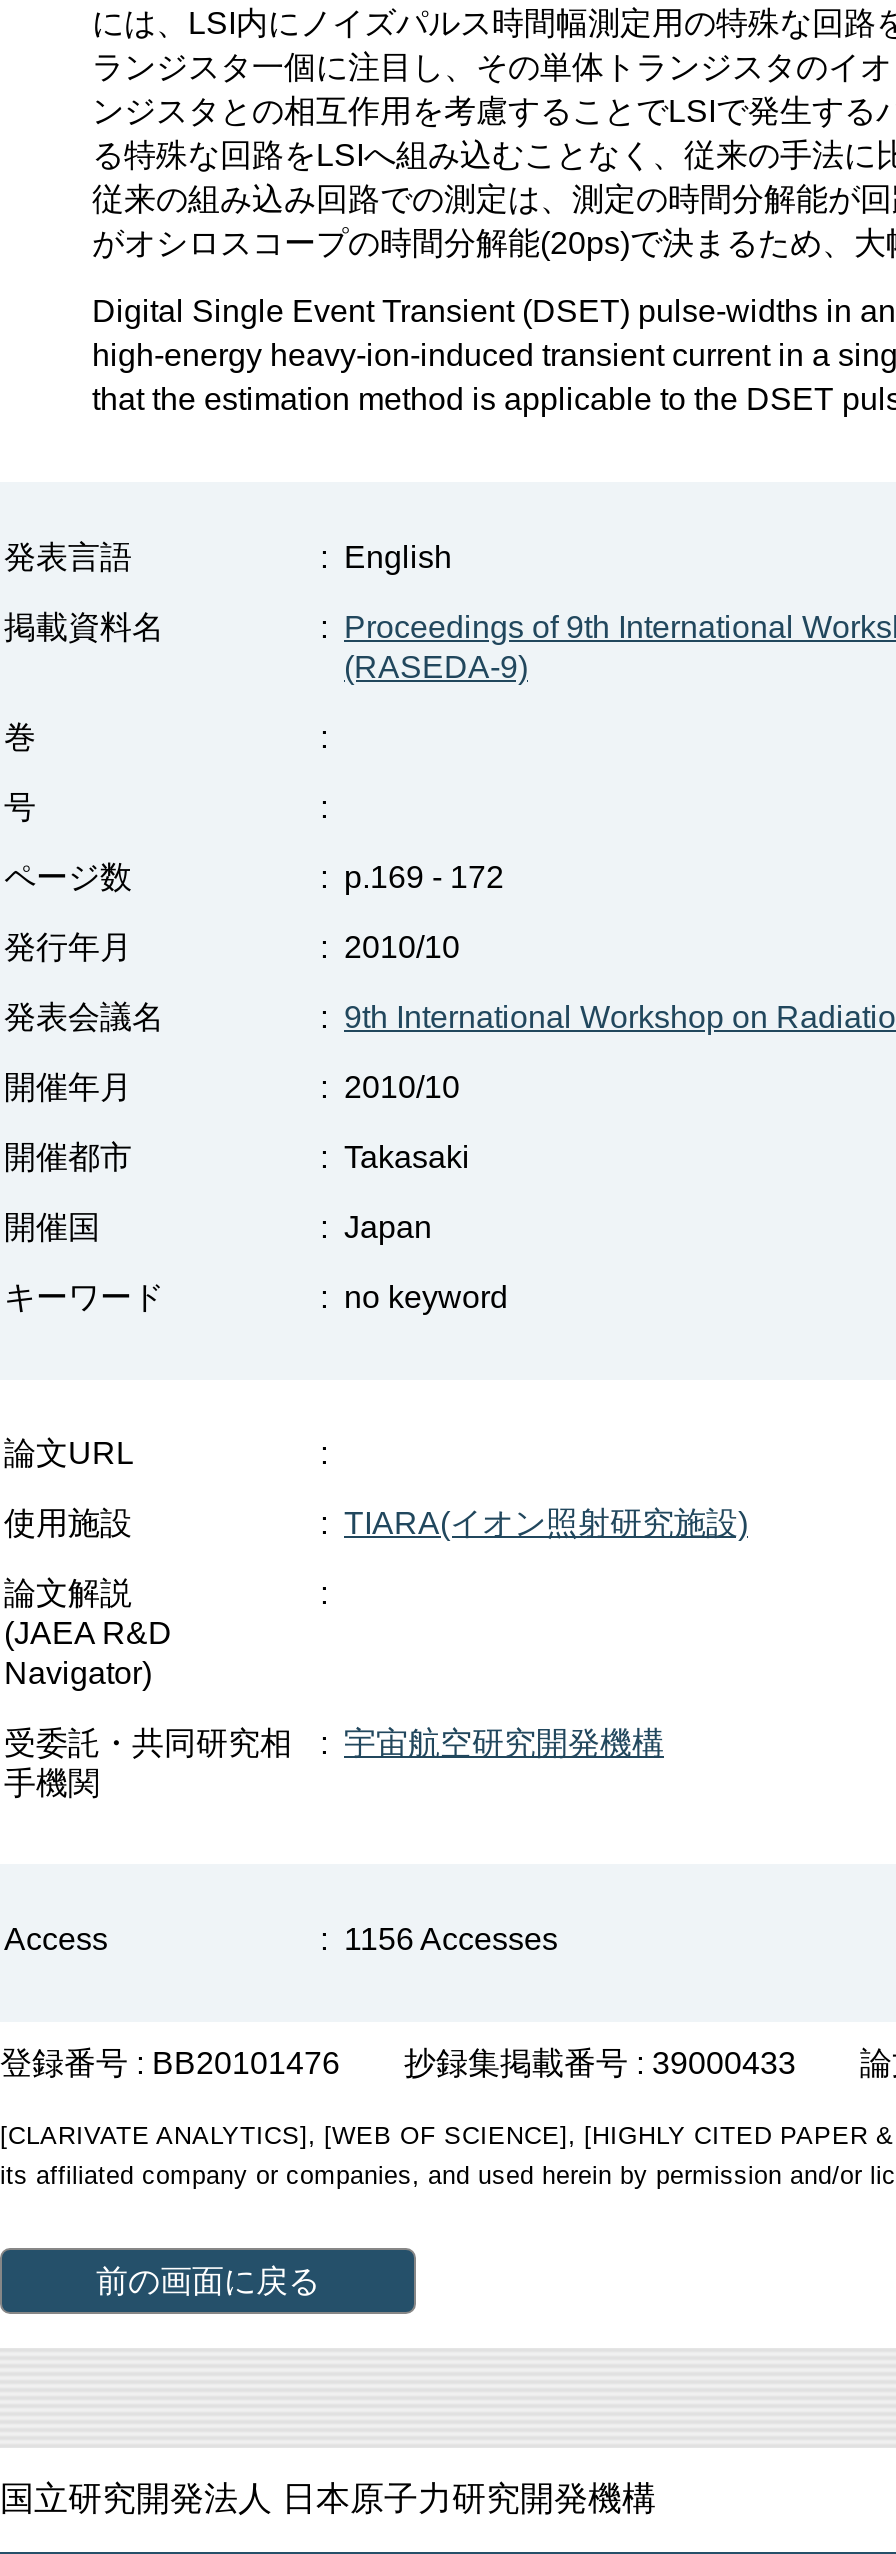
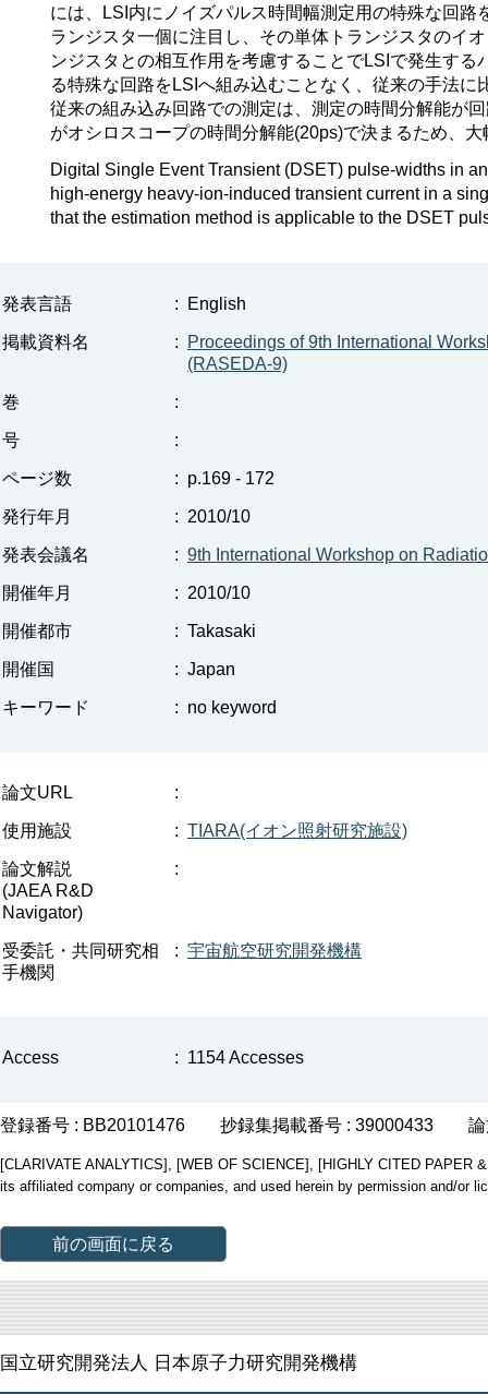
[320,1921,558,1955] : 1156 Accesses -> [174,1048,304,1066] : 1154 Accesses

